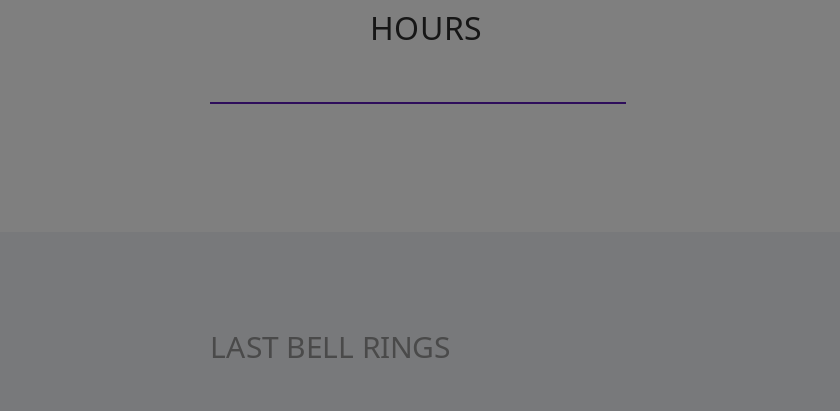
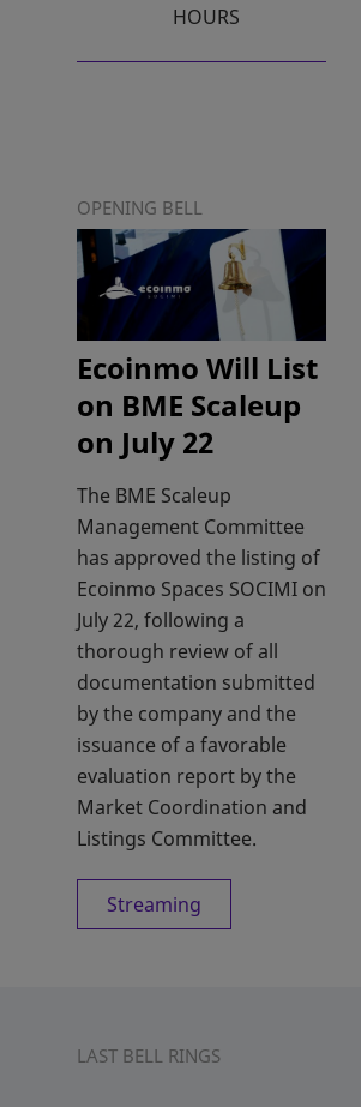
none -> [76,228,326,918] [image] | Ecoinmo Will List | on BME Scaleup | on July 22 | The BME Scaleup | Management Committee | has approved the listing of | Ecoinmo Spaces SOCIMI on | July 22, following a | thorough review of all | documentation submitted | by the company and the | issuance of a favorable | evaluation report by the | Market Coordination and | Listings Committee. | Streaming
none -> [77,195,203,219] OPENING BELL
none -> [270,228,327,339] [image]

